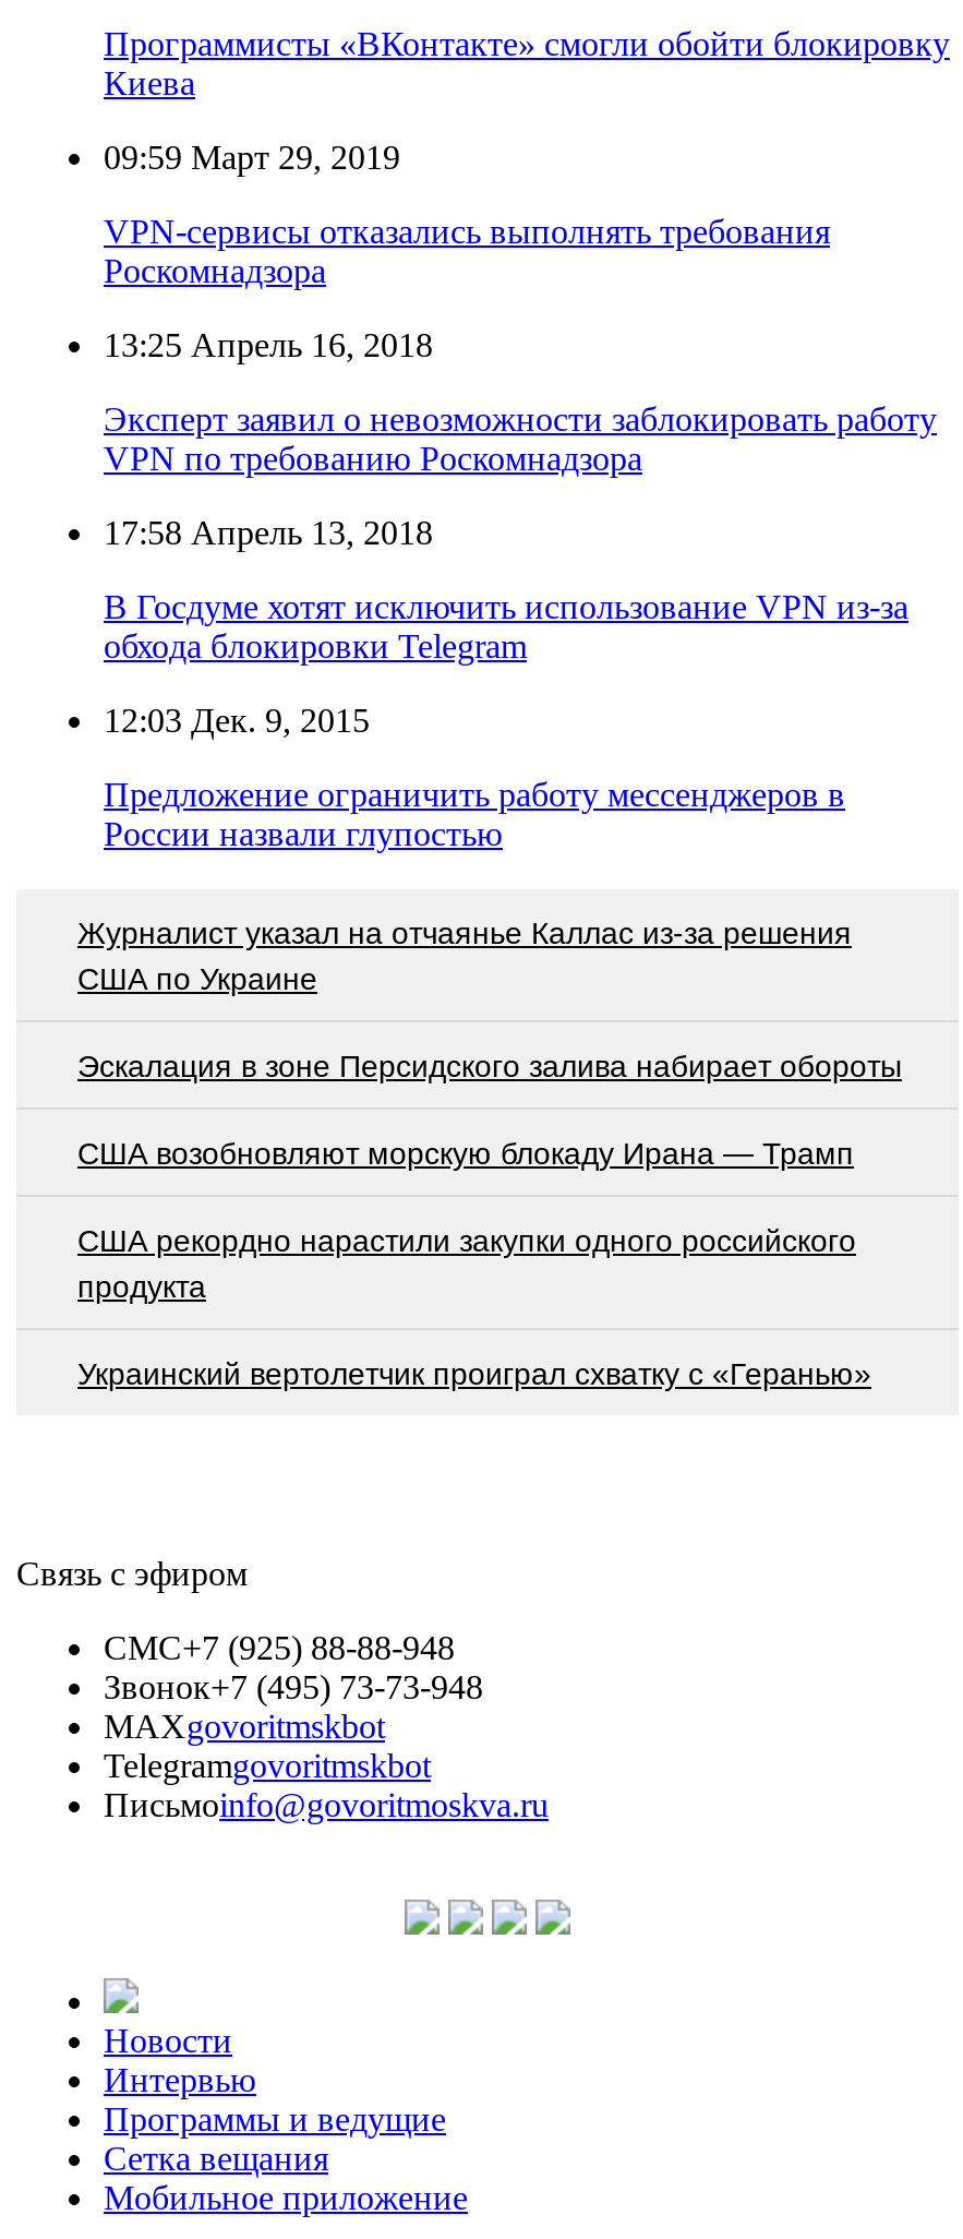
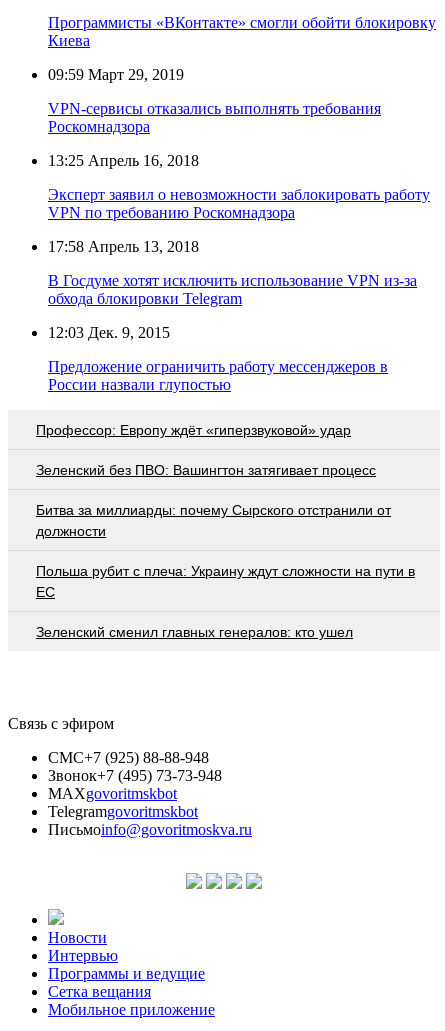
[77,915,852,995] Журналист указал на отчаянье Каллас из-за решения | США по Украине -> [36,422,351,438] Профессор: Европу ждёт «гиперзвуковой» удар
[77,1048,902,1083] Эскалация в зоне Персидского залива набирает обороты -> [36,462,376,478] Зеленский без ПВО: Вашингтон затягивает процесс
[77,1135,854,1170] США возобновляют морскую блокаду Ирана — Трамп -> [36,502,391,539] Битва за миллиарды: почему Сырского отстранили от | должности
[77,1222,856,1303] США рекордно нарастили закупки одного российского | продукта -> [36,563,415,600] Польша рубит с плеча: Украину ждут сложности на пути в | ЕС
[77,1355,871,1390] Украинский вертолетчик проиграл схватку с «Геранью» -> [36,624,353,640] Зеленский сменил главных генералов: кто ушел

